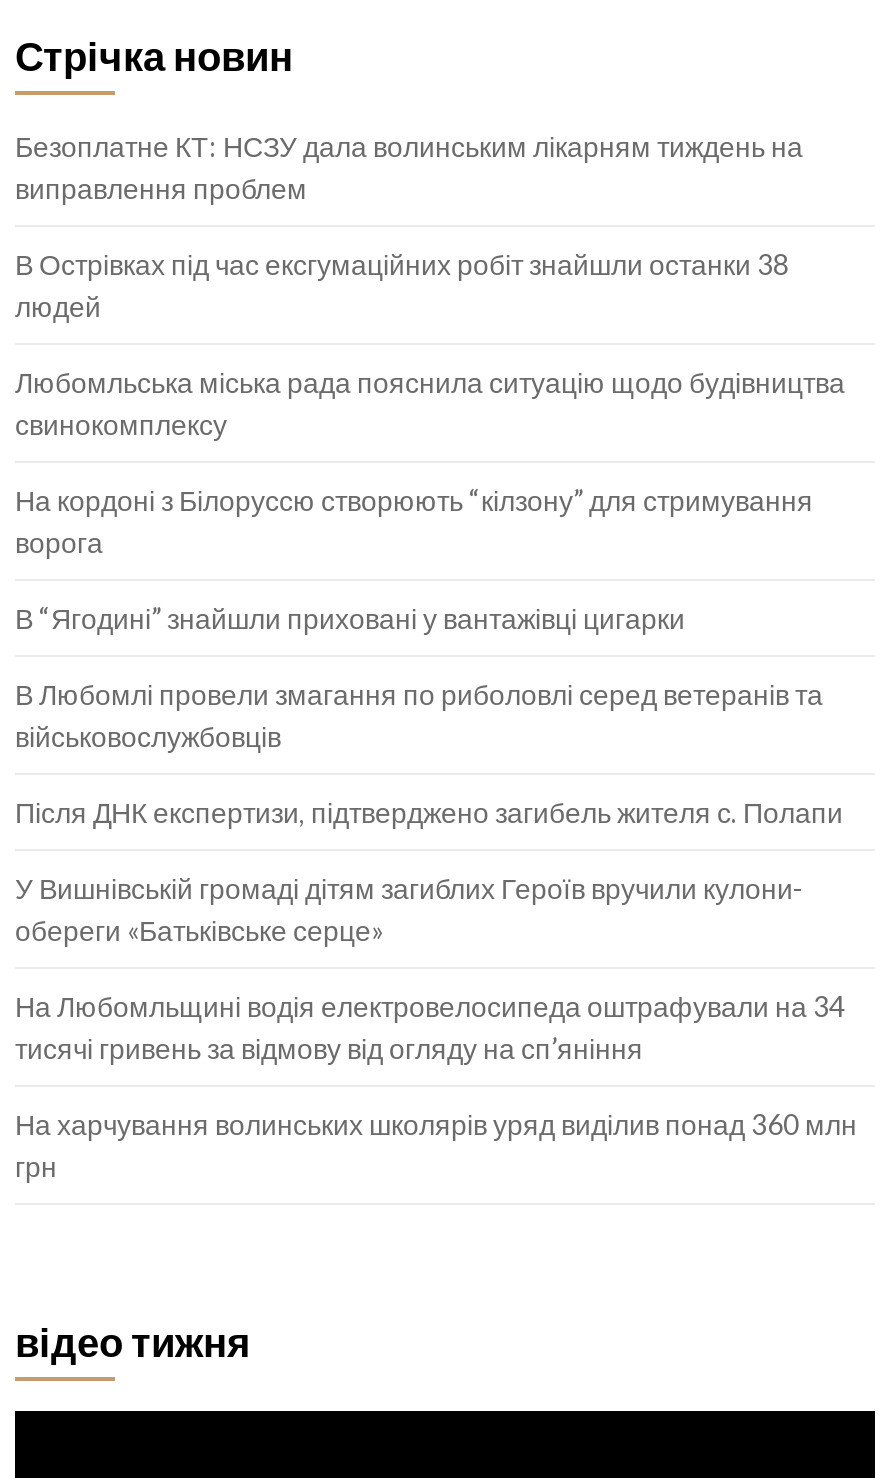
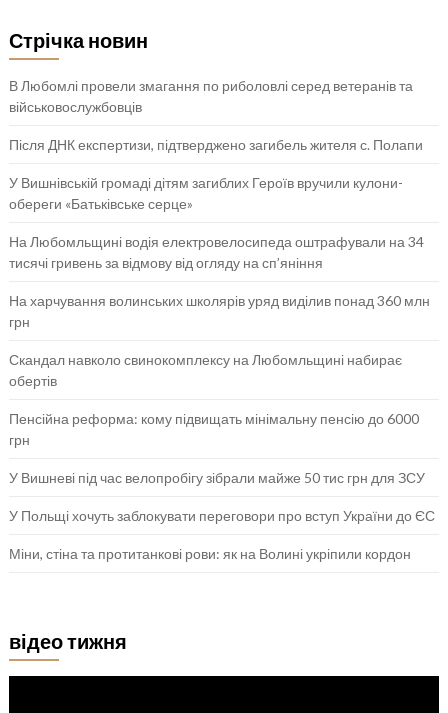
[15,129,845,635] Безоплатне КТ: НСЗУ дала волинським лікарням тиждень на | виправлення проблем | В Острівках під час ексгумаційних робіт знайшли останки 38 | людей | Любомльська міська рада пояснила ситуацію щодо будівництва | свинокомплексу | На кордоні з Білоруссю створюють “кілзону” для стримування | ворога | В “Ягодині” знайшли приховані у вантажівці цигарки -> none
moved [15,677,857,1183] -> [9,76,430,329]: В Любомлі провели змагання по риболовлі серед ветеранів та | військовослужбовців | Після ДНК експертизи, підтверджено загибель жителя с. Полапи | ... | На харчування волинських школярів уряд виділив понад 360 млн | грн
none -> [9,350,435,561] Скандал навколо свинокомплексу на Любомльщині набирає | обертів | Пенсійна реформа: кому підвищать мінімальну пенсію до 6000 | грн | У Вишневі під час велопробігу зібрали майже 50 тис грн для ЗСУ | У Польщі хочуть заблокувати переговори про вступ України до ЄС | Міни, стіна та протитанкові рови: як на Волині укріпили кордон

